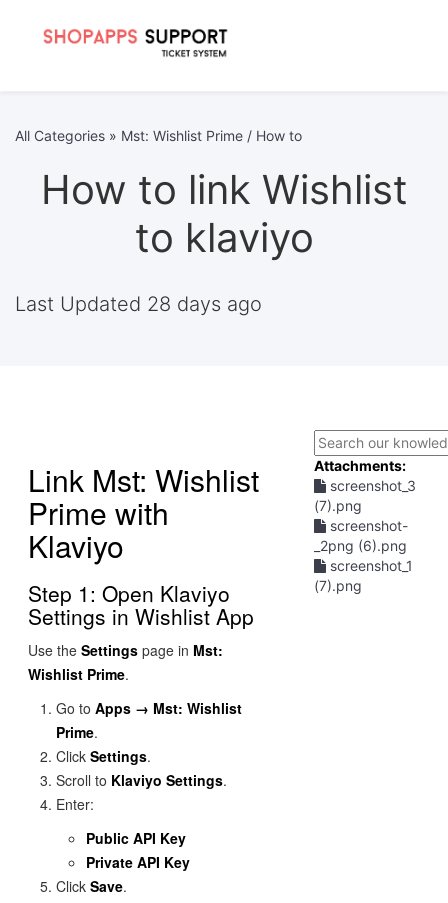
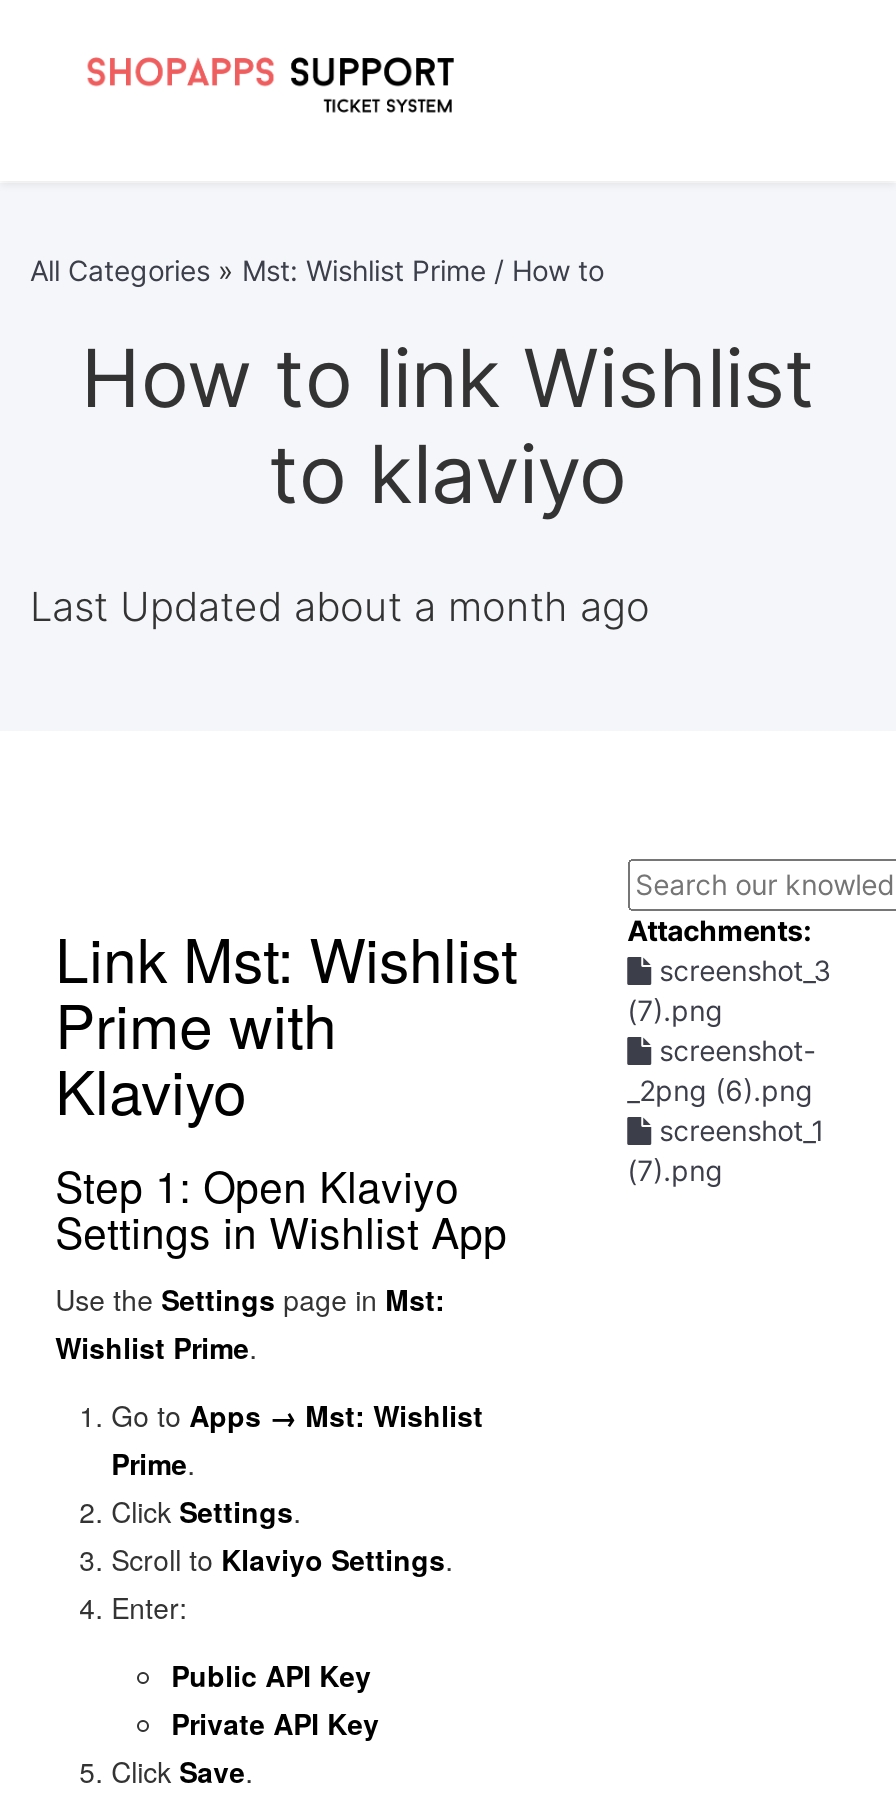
[15,292,262,316] Last Updated 28 days ago -> [30,583,650,631] Last Updated about a month ago

